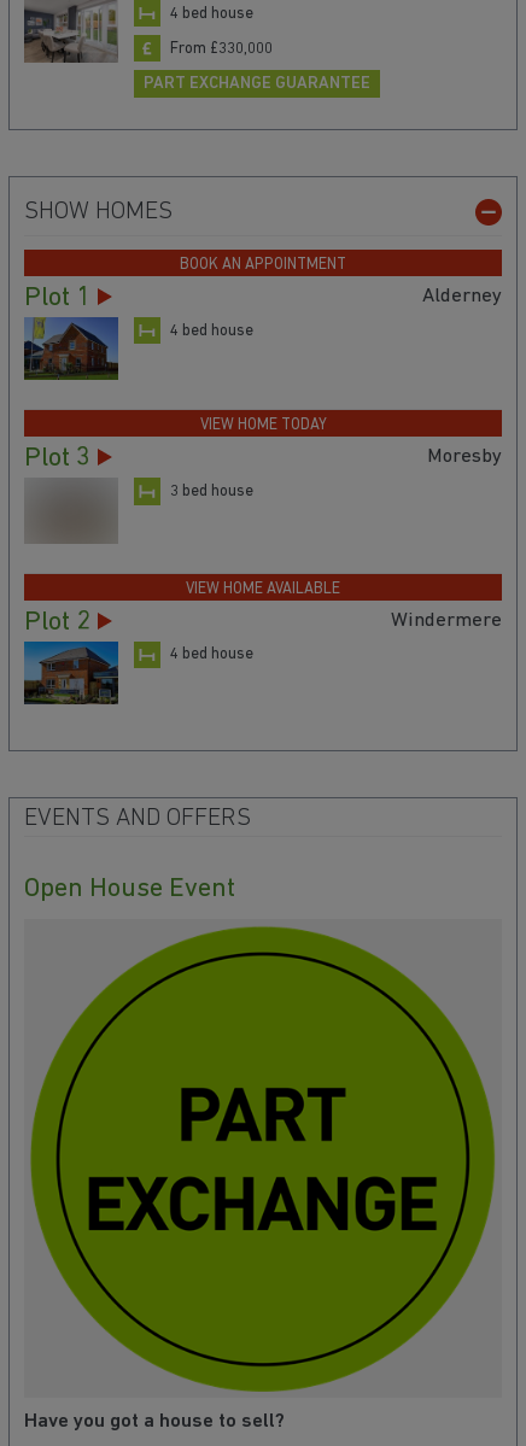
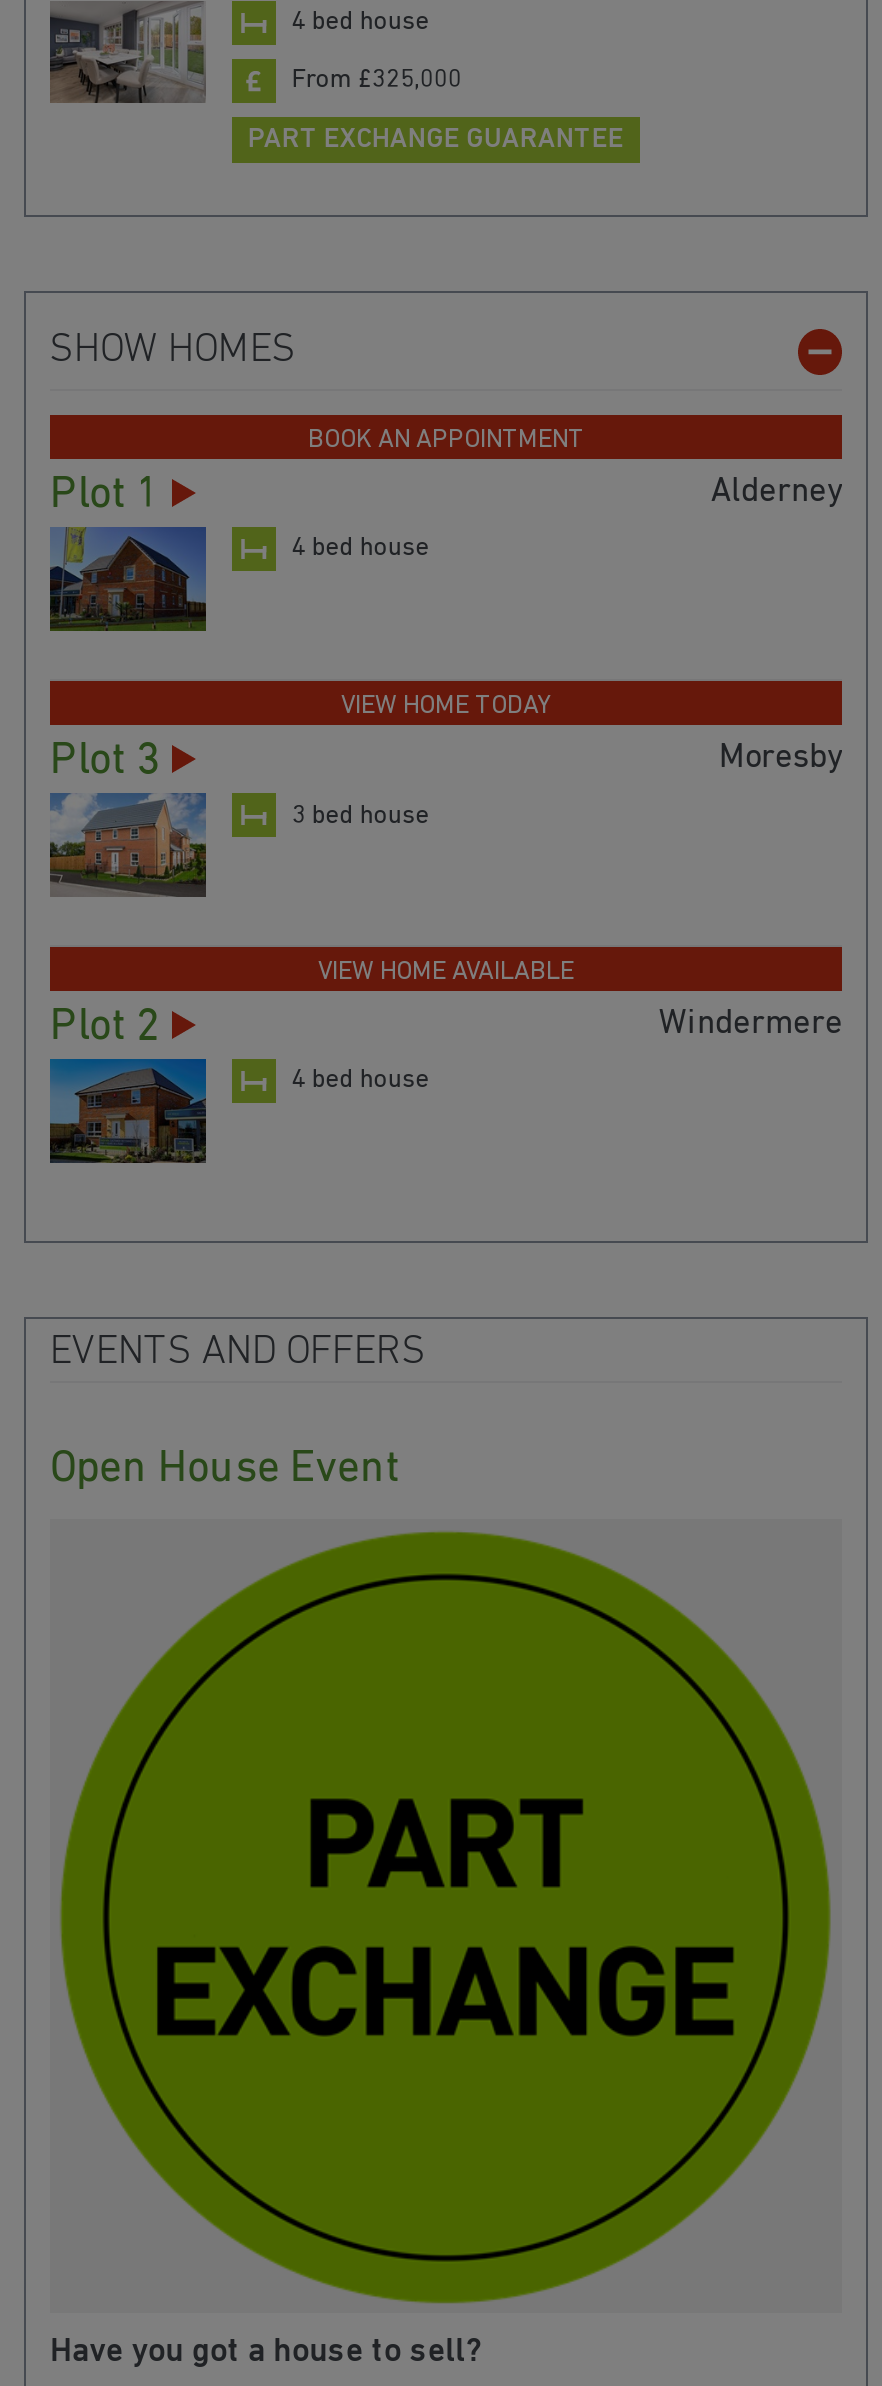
[170,41,273,56] From £330,000 -> [292,67,462,93] From £325,000
none -> [50,792,206,898] [image]

